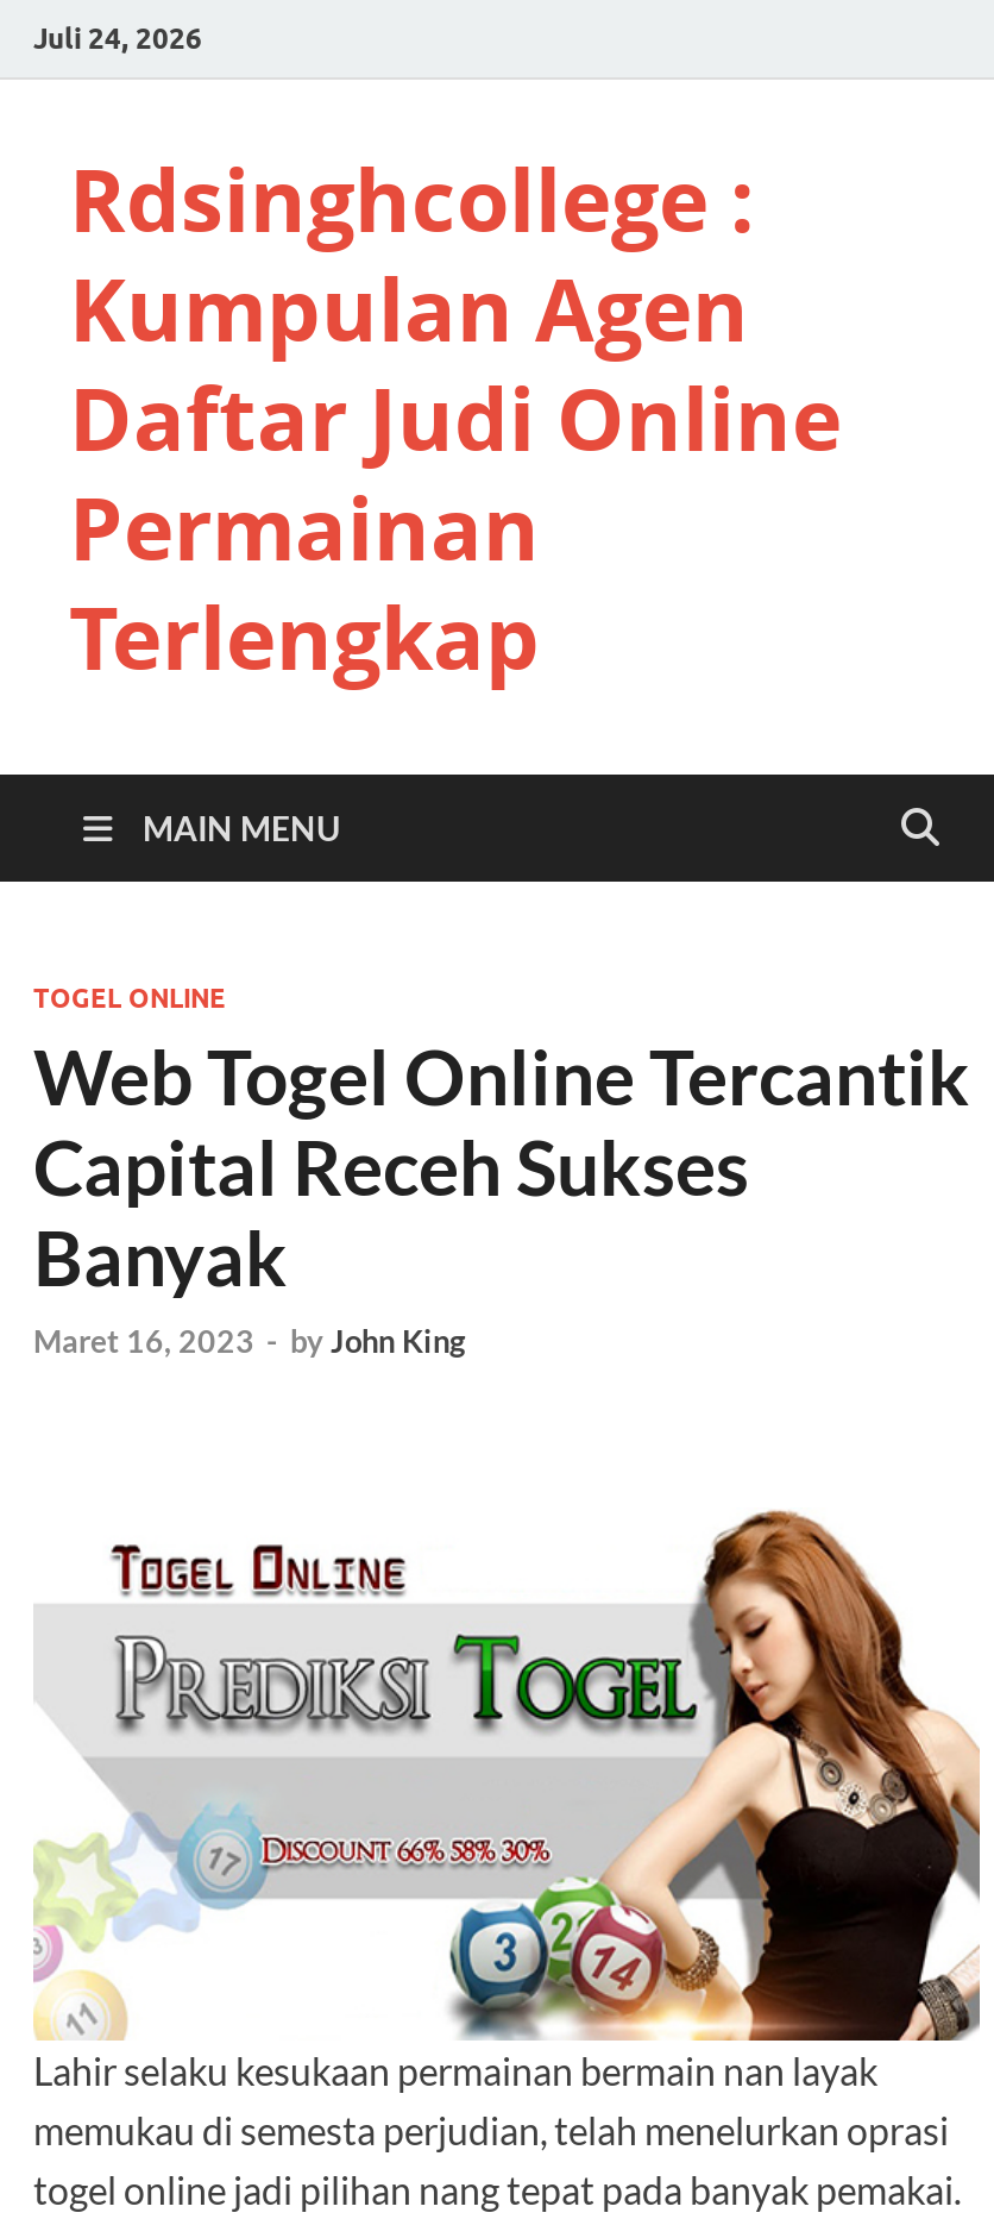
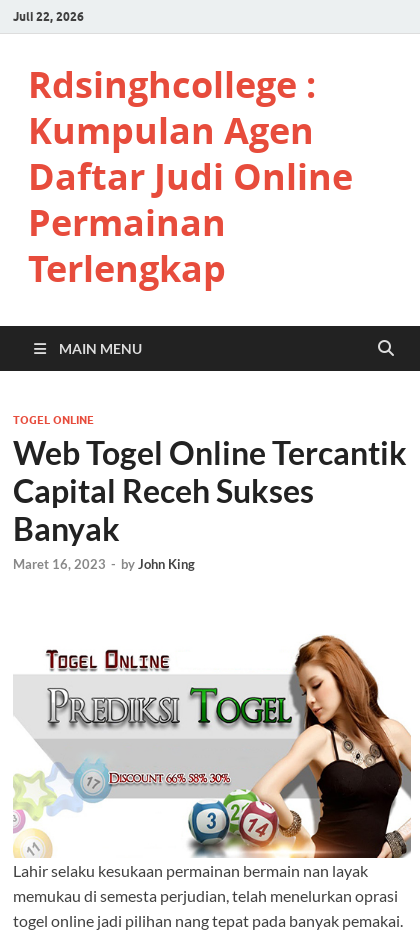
[33,19,202,55] Juli 24, 2026 -> [13,8,84,23] Juli 22, 2026

